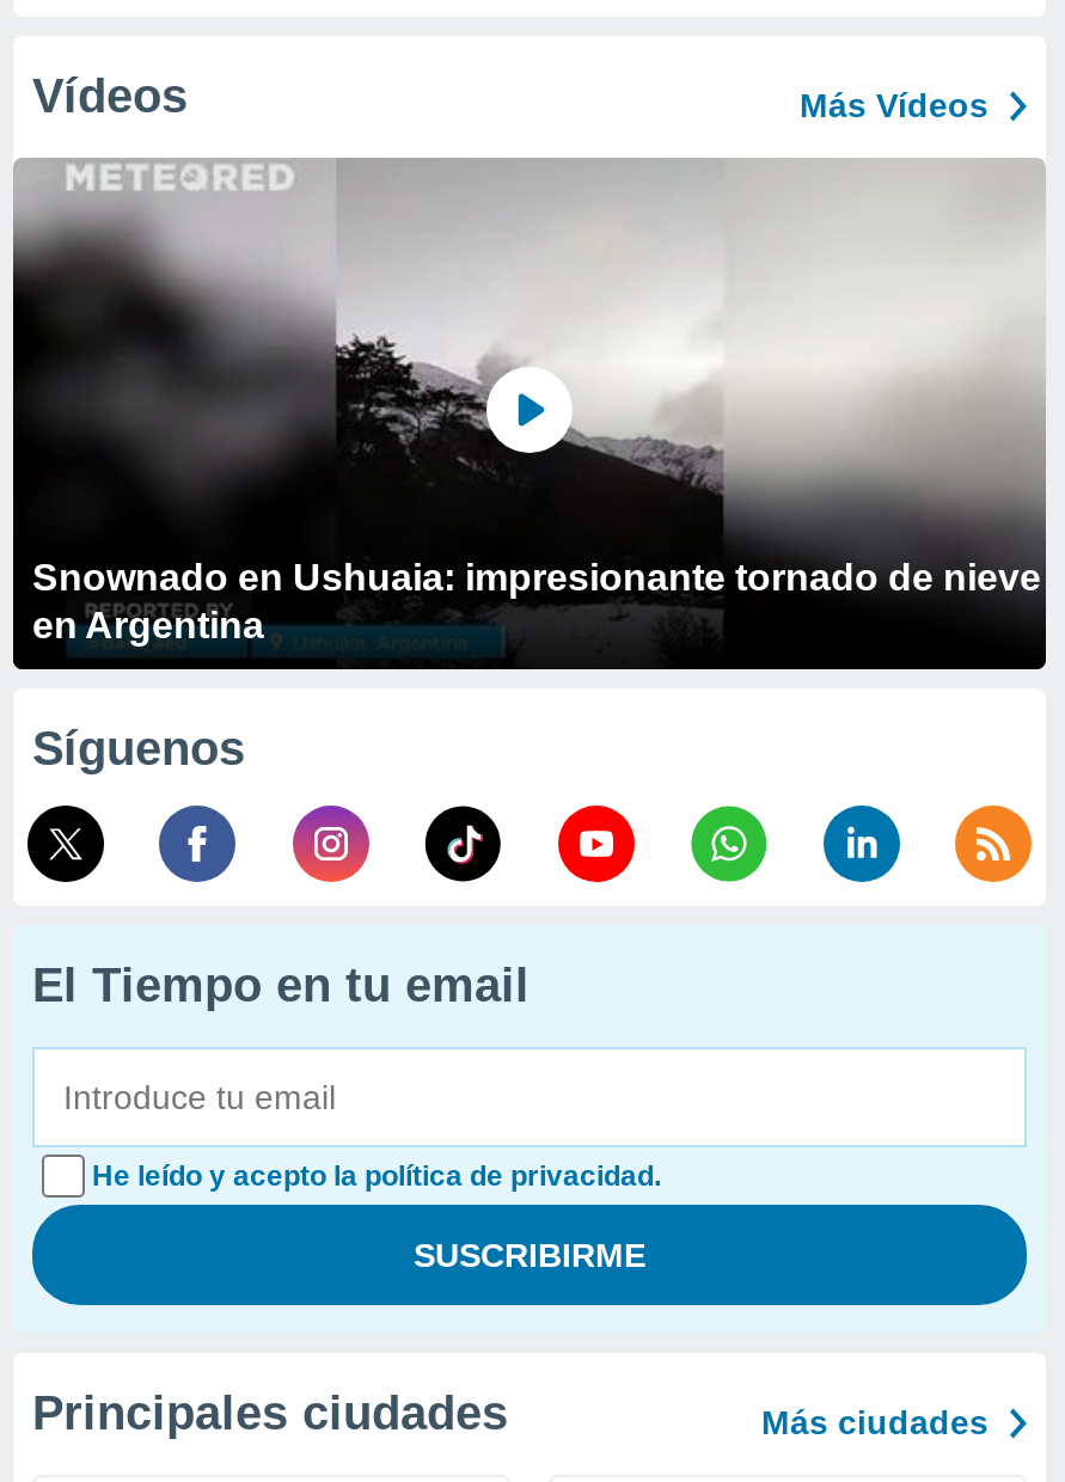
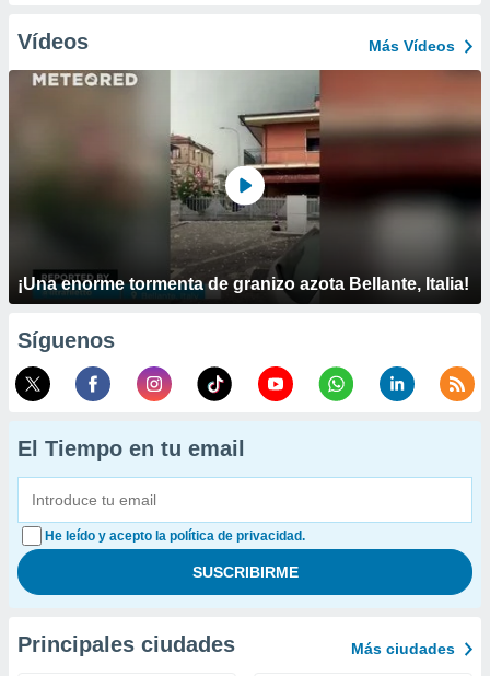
[13,158,1046,645] [image] | Snownado en Ushuaia: impresionante tornado de nieve | en Argentina -> [9,70,482,293] [image] | ¡Una enorme tormenta de granizo azota Bellante, Italia!

